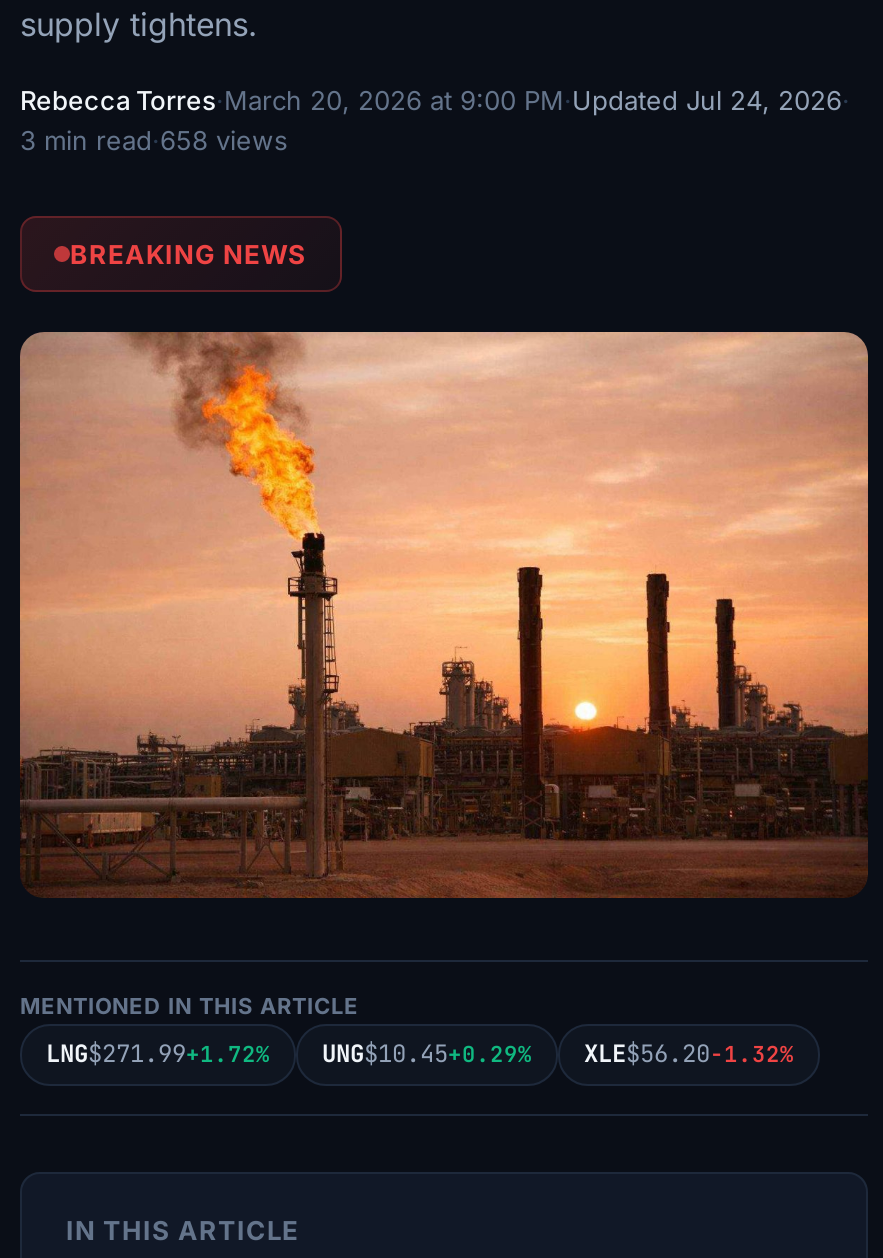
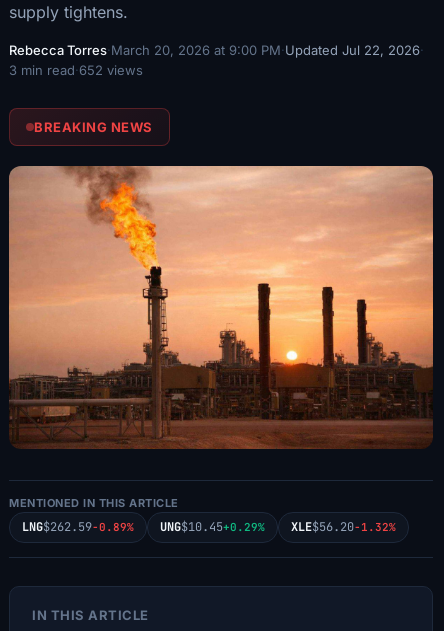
[20,84,850,116] Rebecca Torres · March 20, 2026 at 9:00 PM · Updated Jul 24, 2026 · -> [9,42,424,58] Rebecca Torres · March 20, 2026 at 9:00 PM · Updated Jul 22, 2026 ·
[20,124,288,156] 3 min read·658 views -> [9,62,143,78] 3 min read·652 views
[46,1037,794,1069] LNG$271.99+1.72% UNG$10.45+0.29% XLE$56.20-1.32% -> [22,519,396,535] LNG$262.59-0.89% UNG$10.45+0.29% XLE$56.20-1.32%

